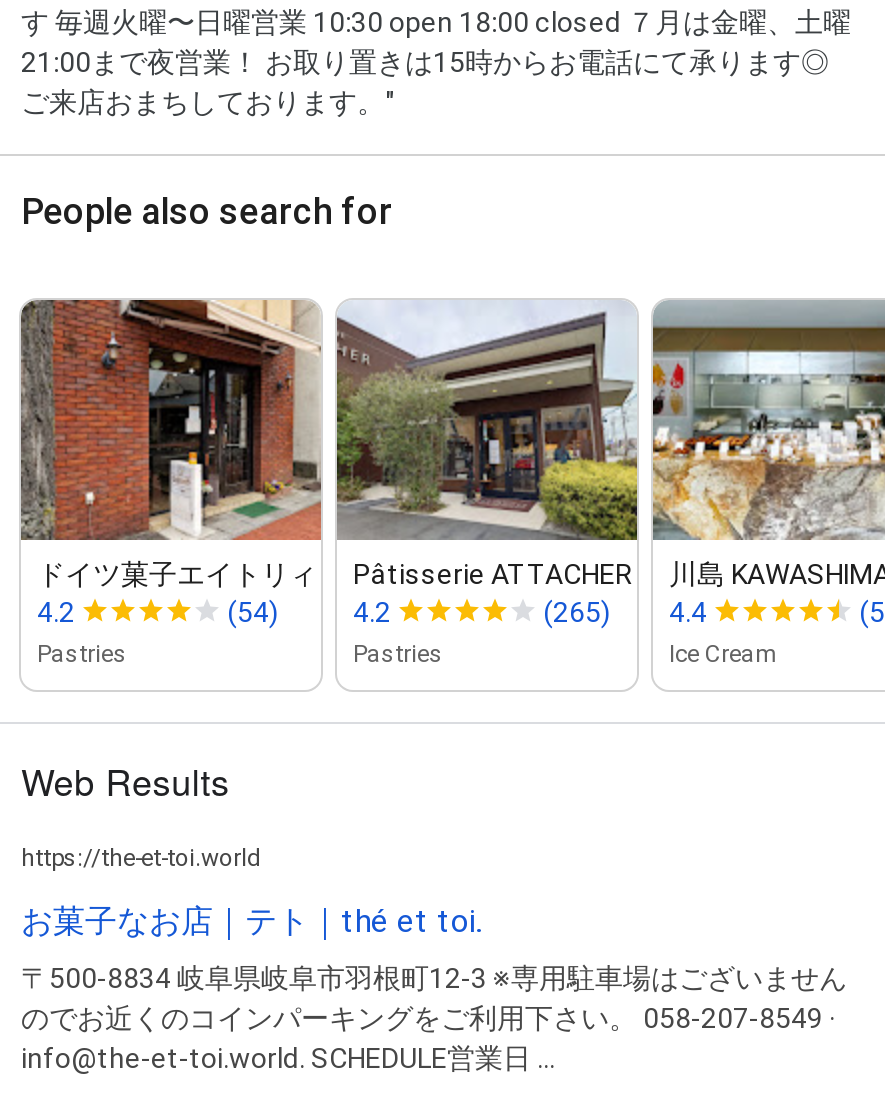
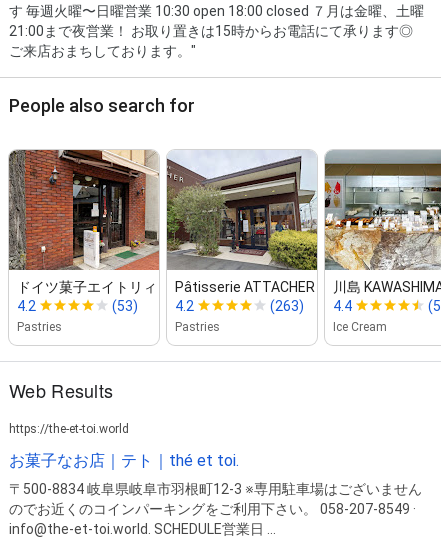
[227,595,279,627] (54) -> [112,298,138,314] (53)
[543,595,707,627] (265) 4.4 -> [270,298,352,314] (263) 4.4

